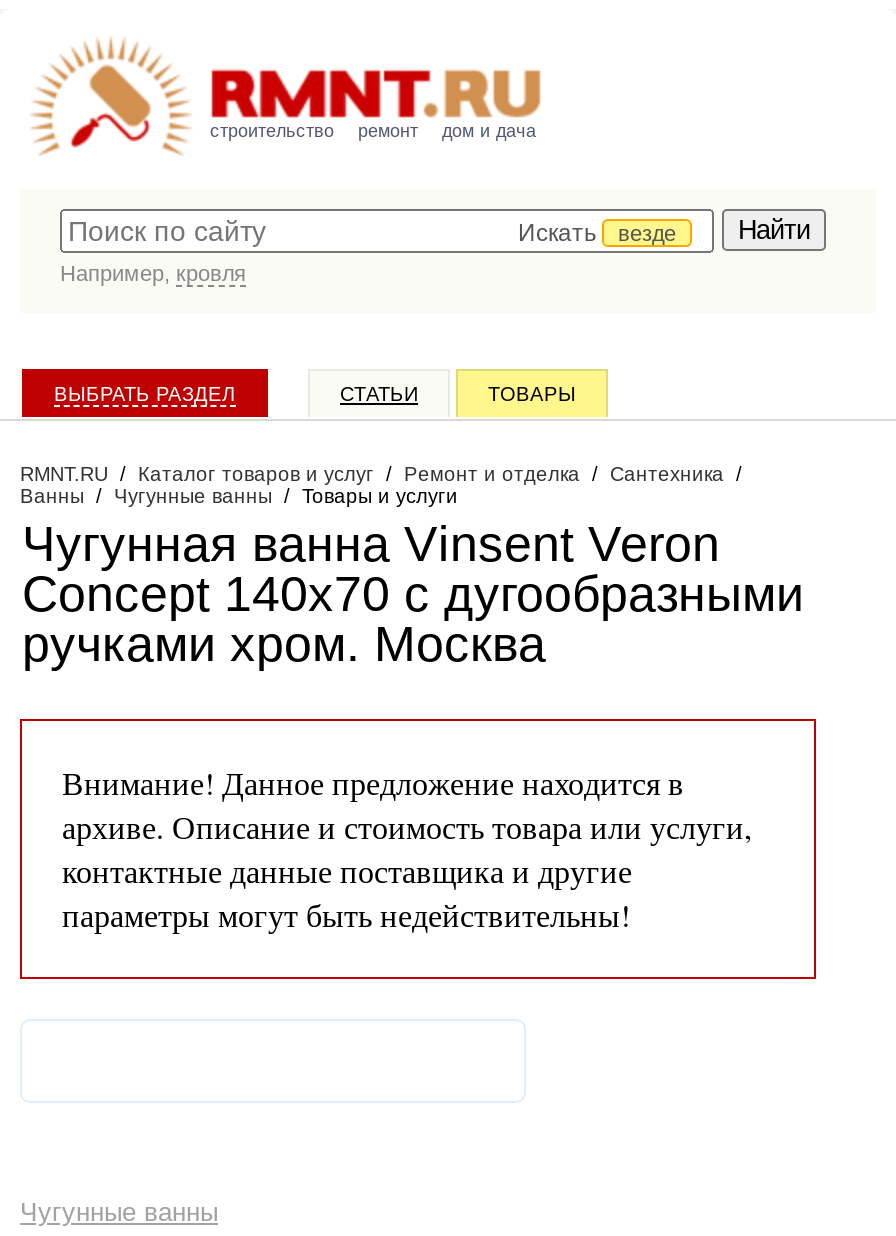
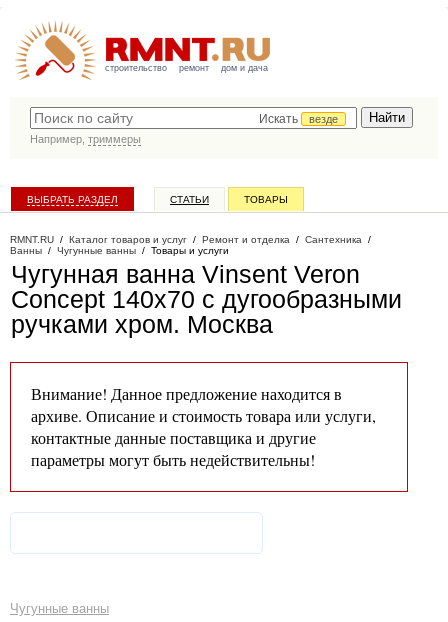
[60,261,246,285] Например, кровля -> [30,133,141,145] Например, триммеры

